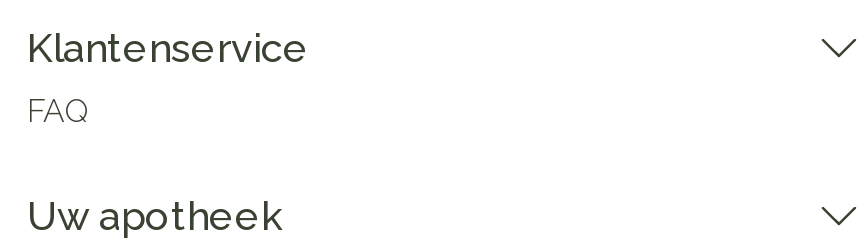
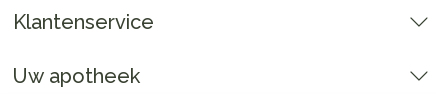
[27,92,91,130] FAQ -> none

